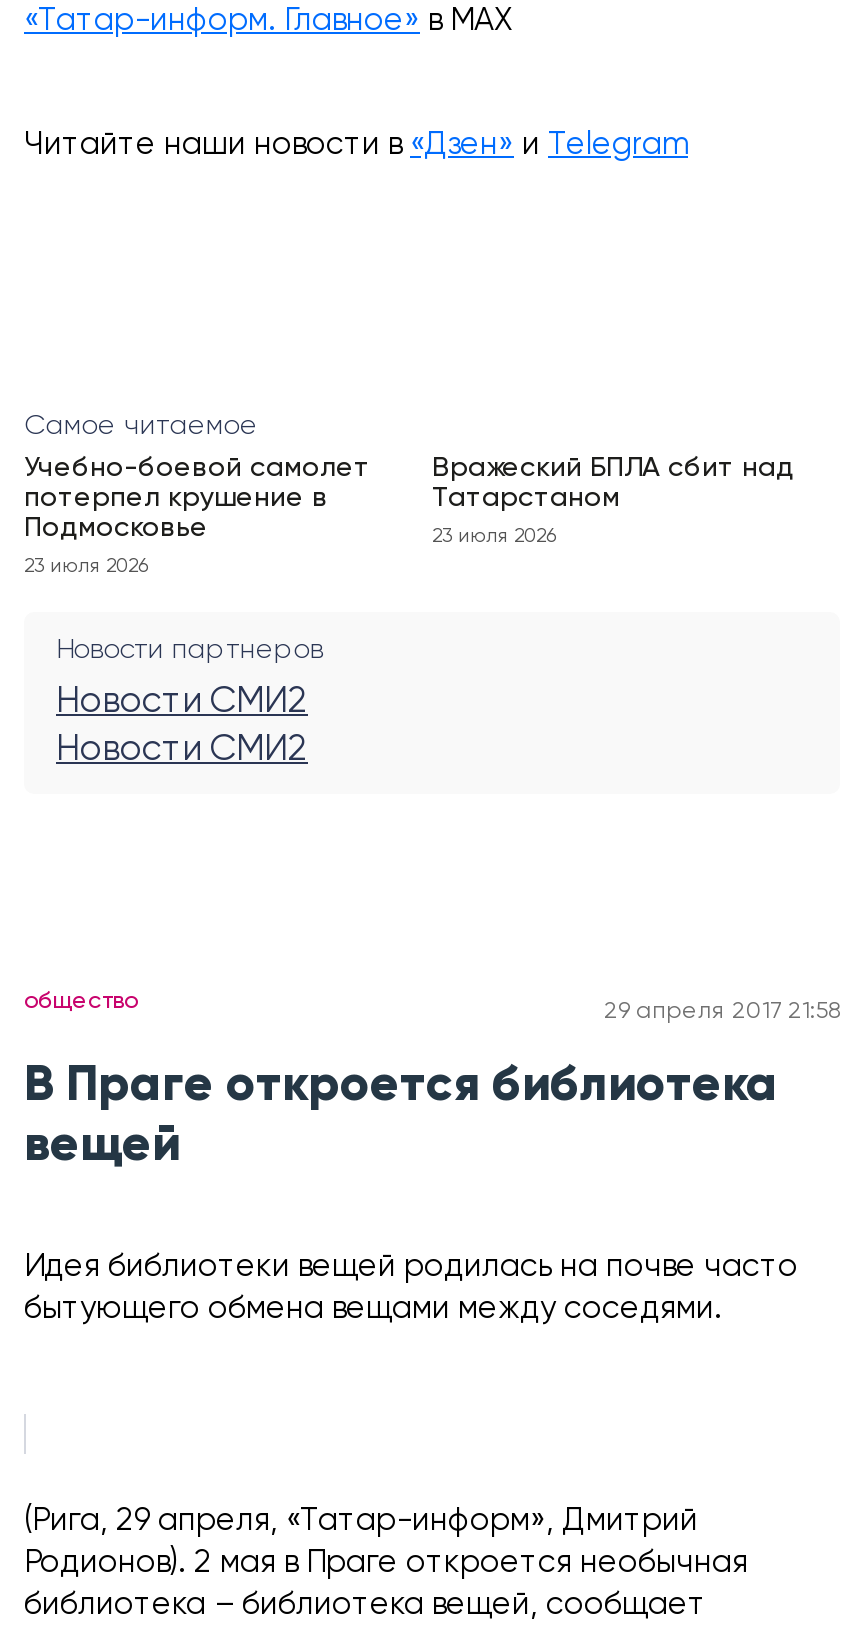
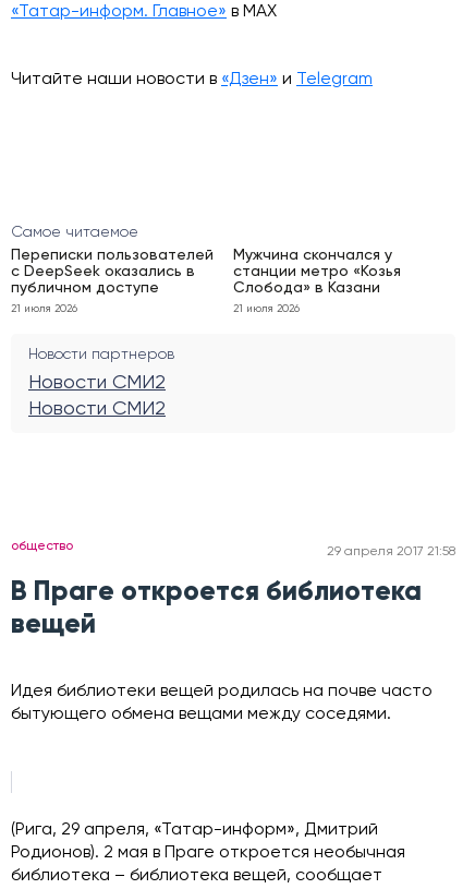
[24,454,370,542] Учебно-боевой самолет | потерпел крушение в | Подмосковье -> [11,248,214,296] Переписки пользователей | с DeepSeek оказались в | публичном доступе
[432,454,794,512] Вражеский БПЛА сбит над | Татарстаном -> [233,248,401,296] Мужчина скончался у | станции метро «Козья | Слобода» в Казани
[432,526,556,546] 23 июля 2026 -> [233,303,300,314] 21 июля 2026
[24,556,148,576] 23 июля 2026 -> [11,303,77,314] 21 июля 2026

